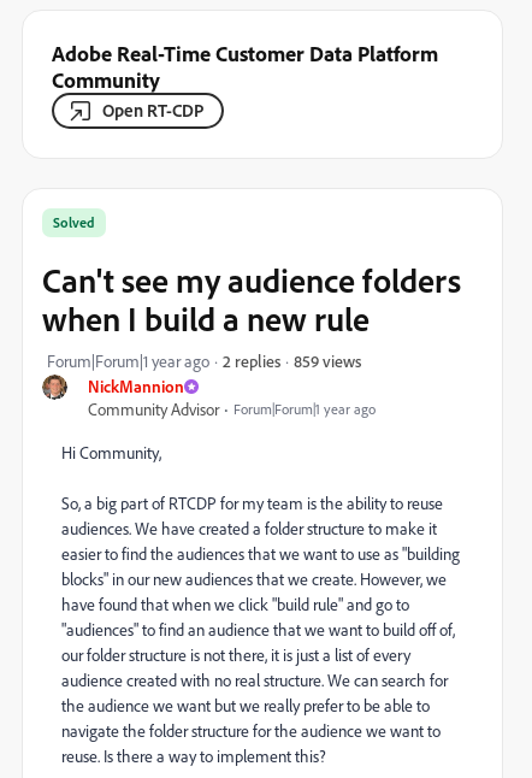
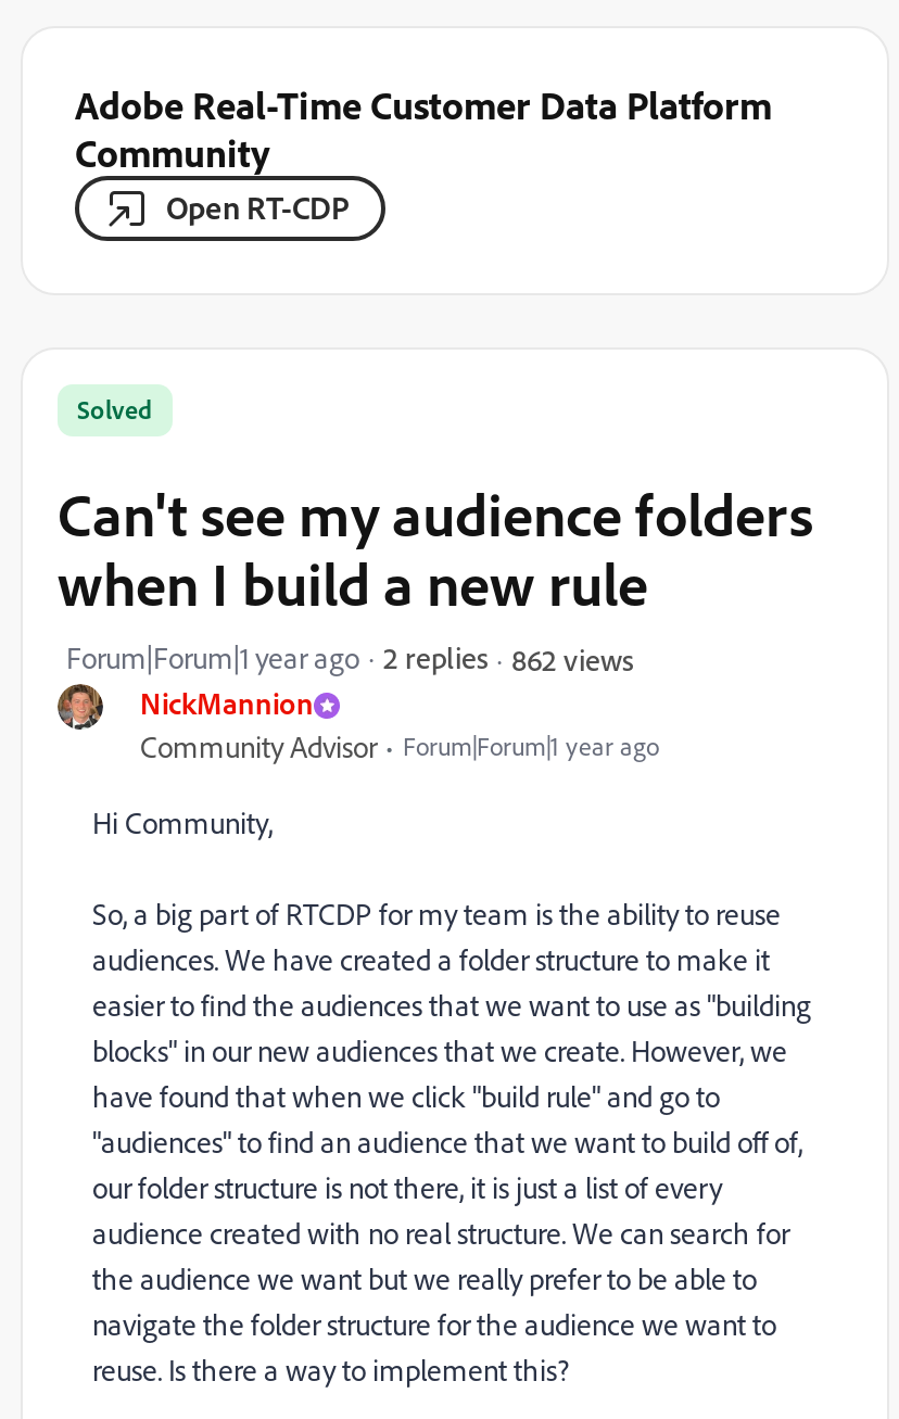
[294,350,361,370] 859 views -> [511,639,633,676] 862 views

